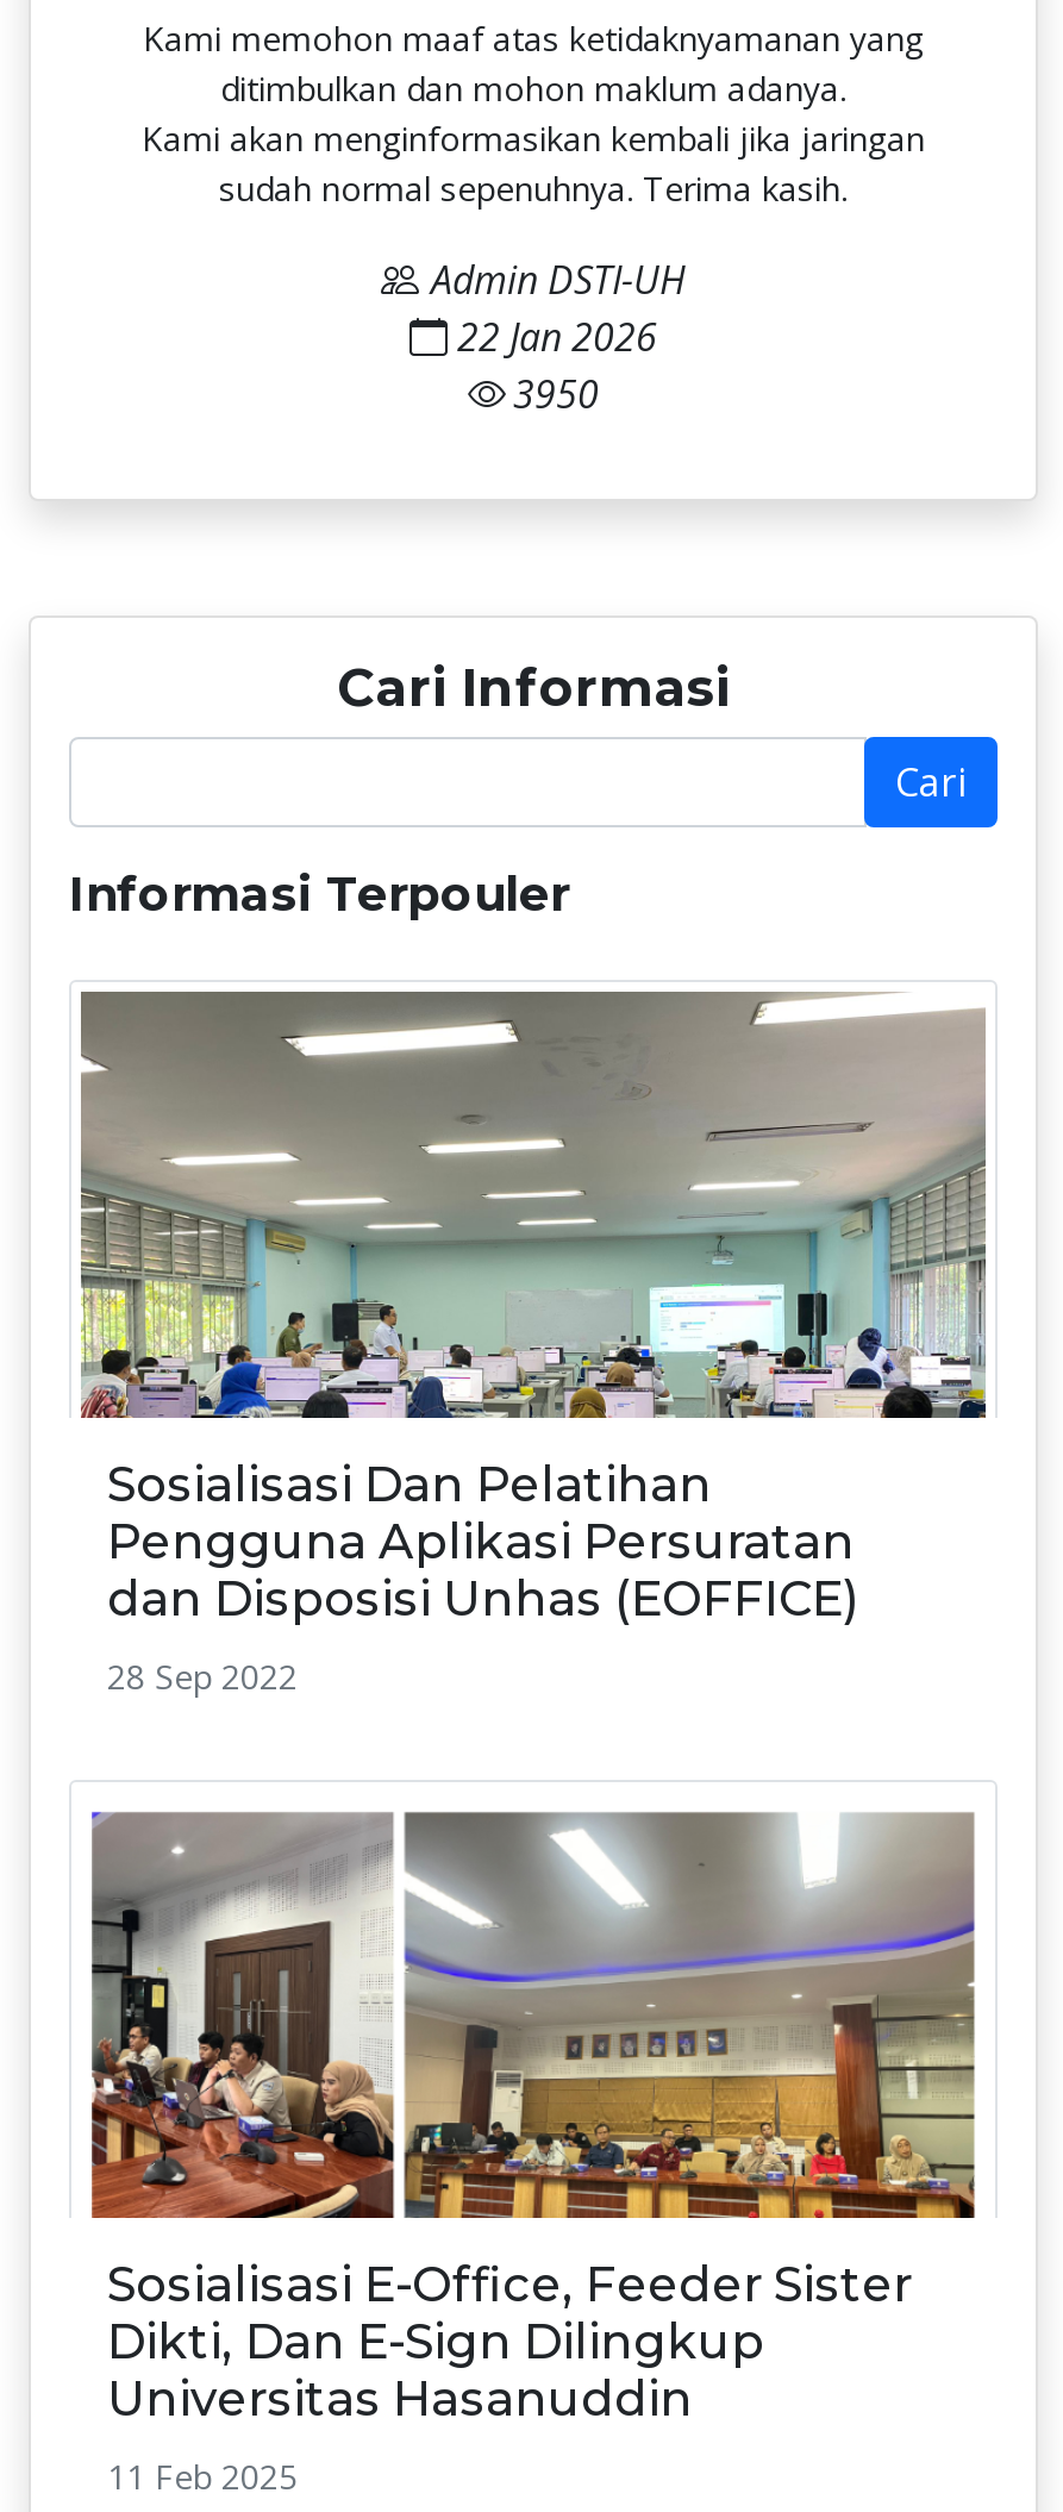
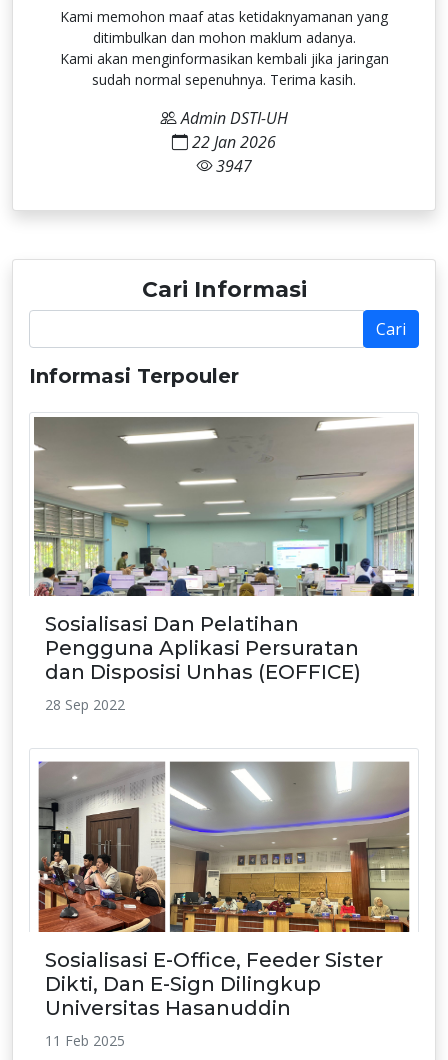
[504,369,599,421] 3950 -> [211,155,251,177] 3947

